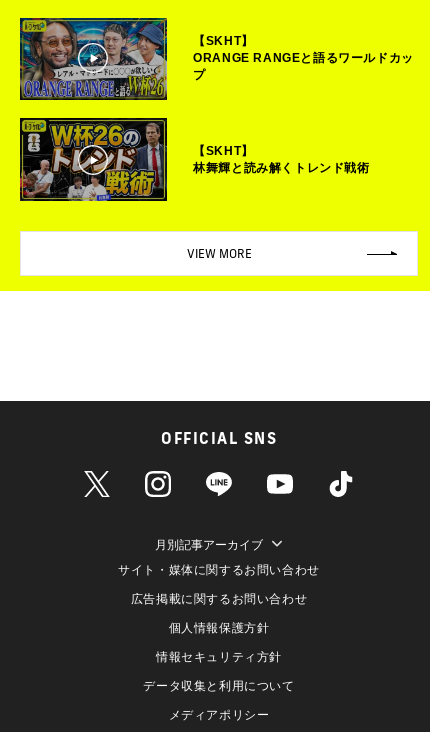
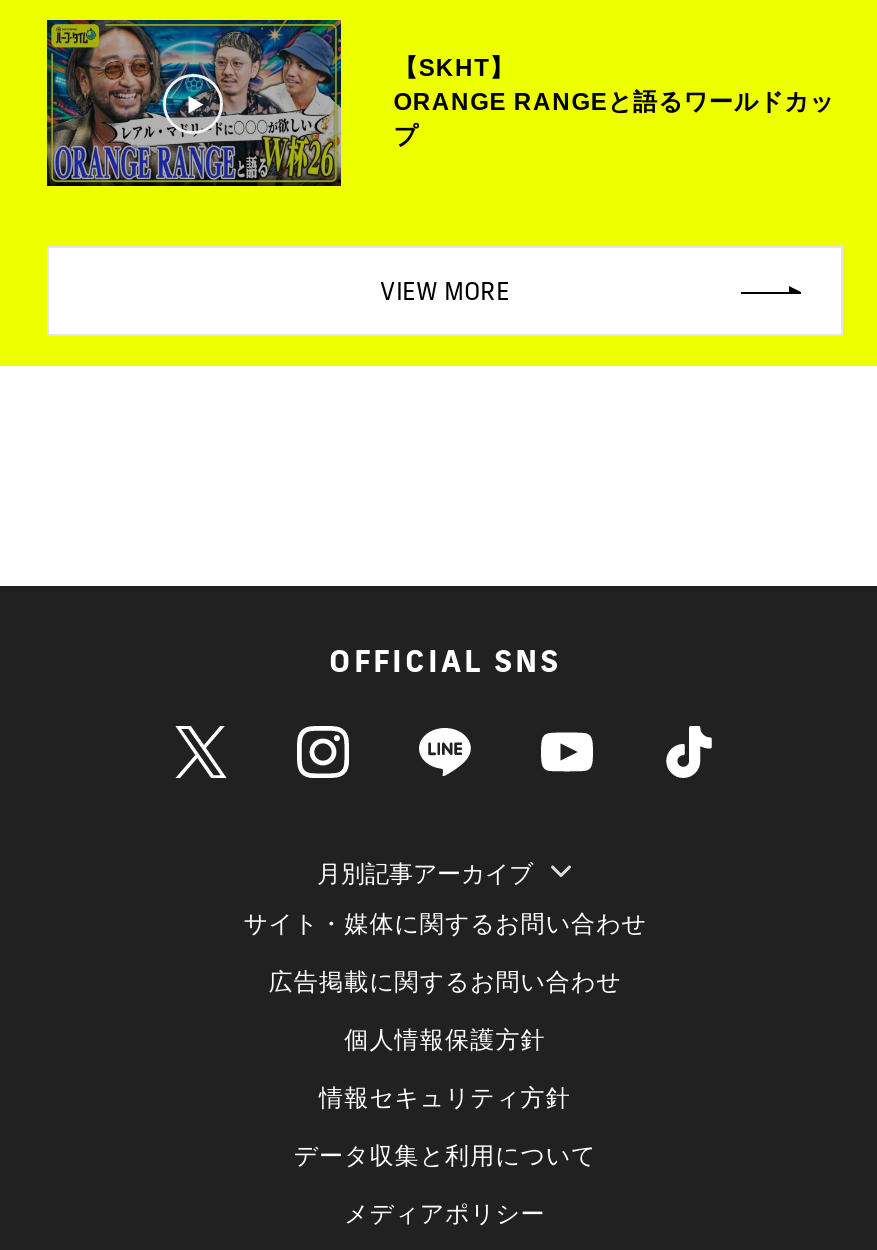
[20,117,370,202] [image] | 【SKHT】 | 林舞輝と読み解くトレンド戦術 -> none

